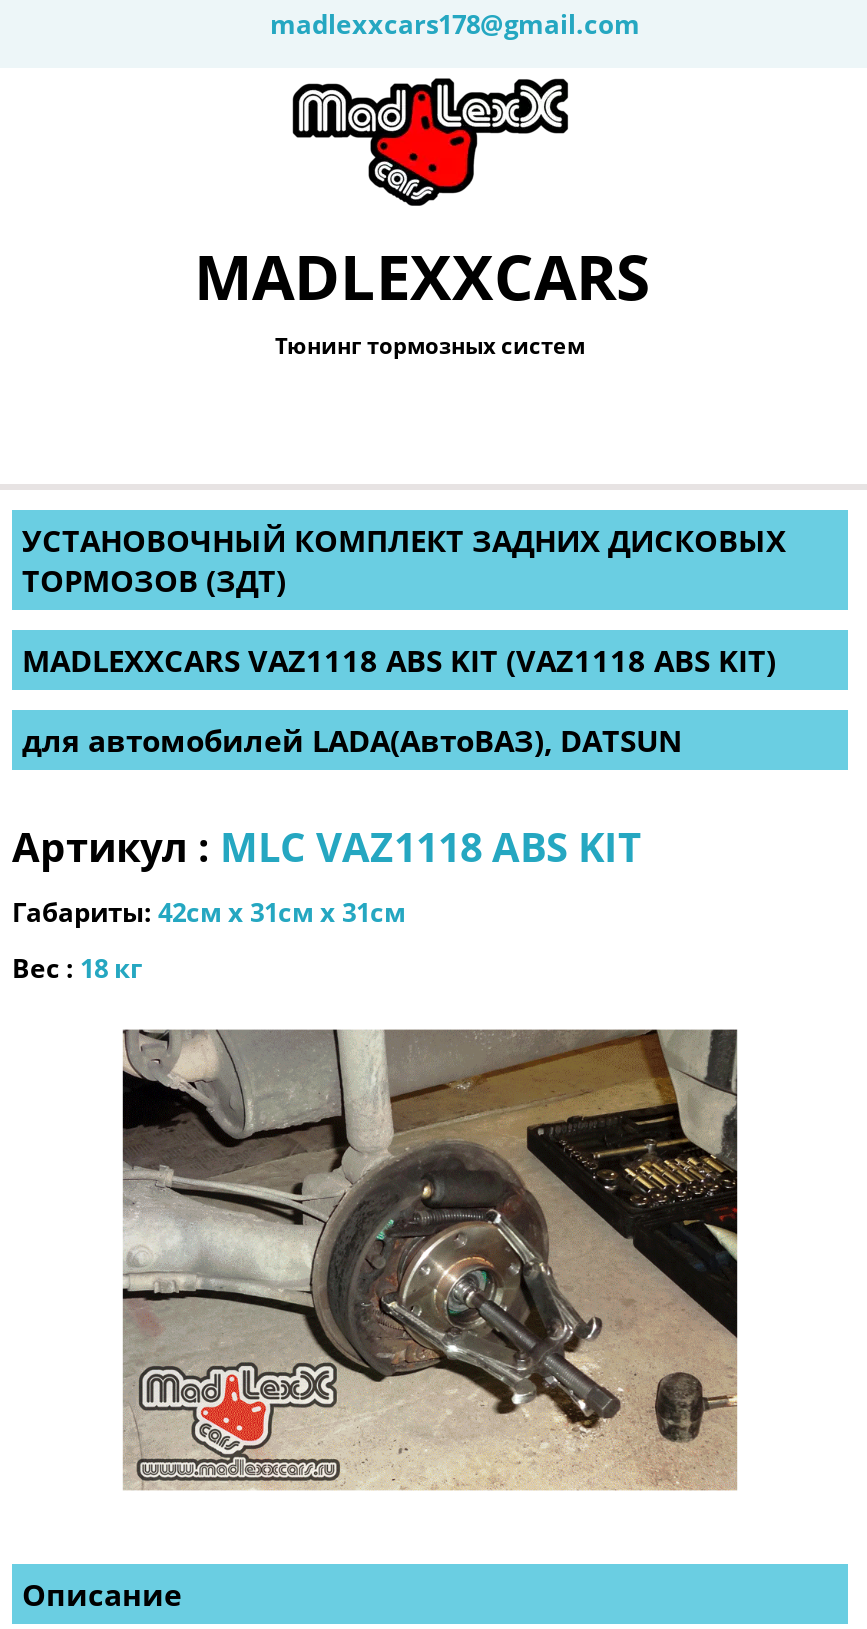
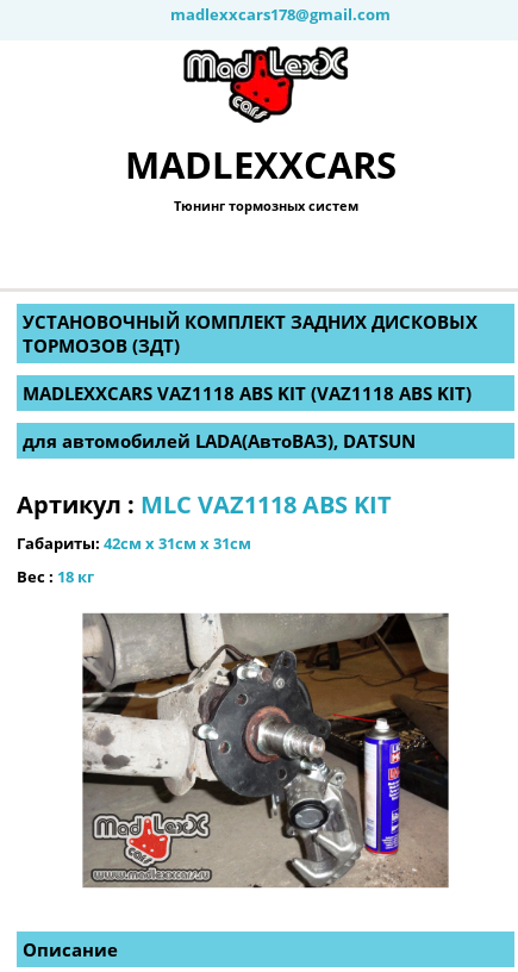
[120,1028,738,1490] [image] -> [82,613,449,889] [image]

